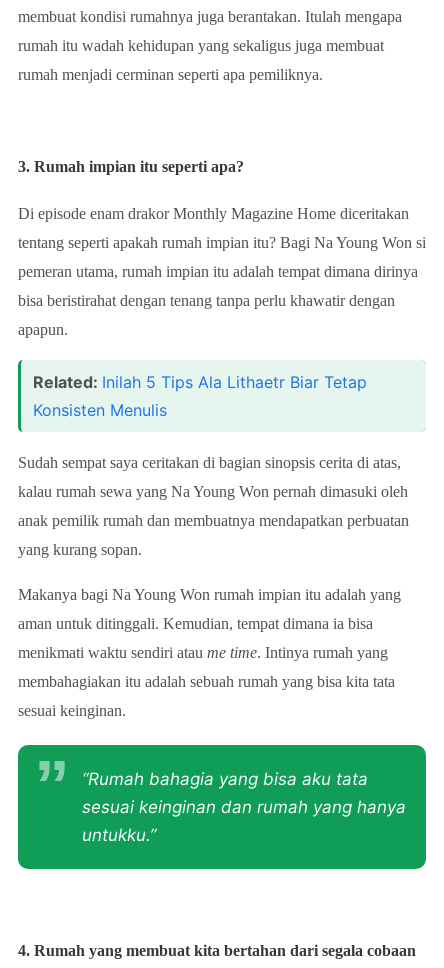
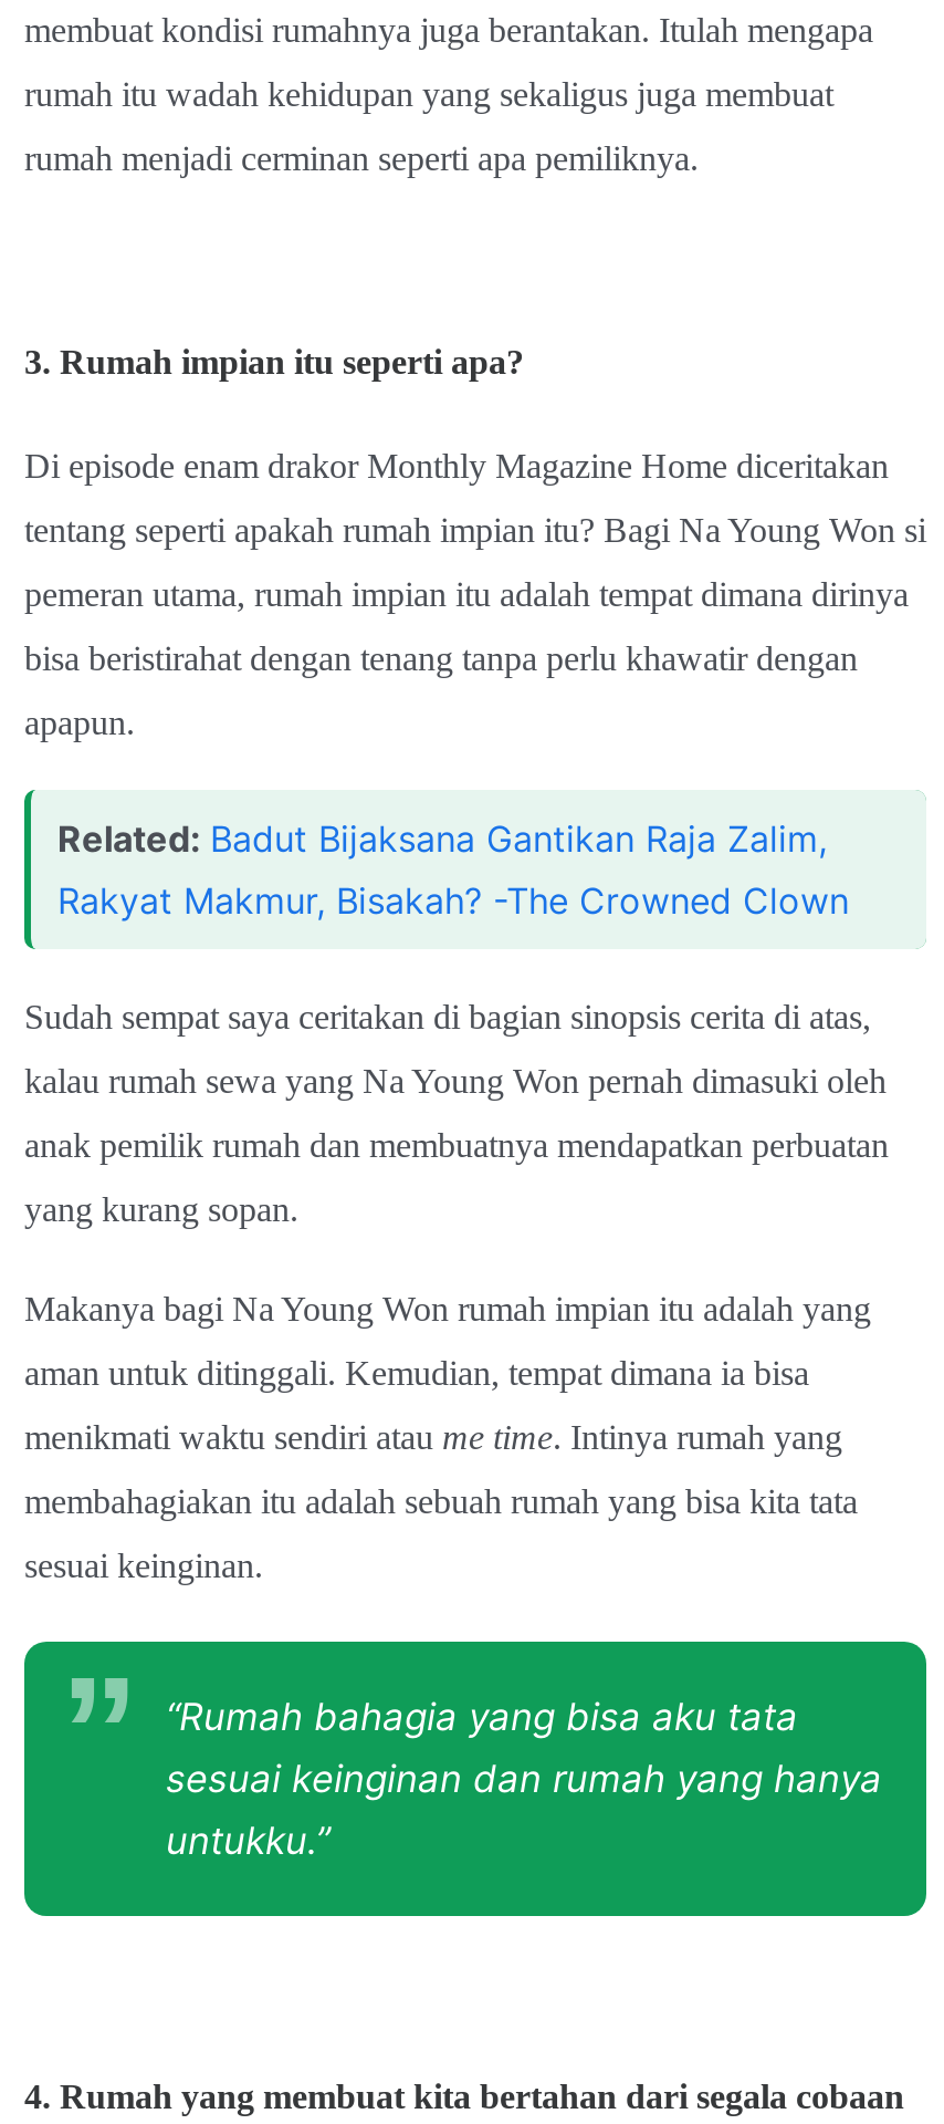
[33,372,367,420] Related: Inilah 5 Tips Ala Lithaetr Biar Tetap | Konsisten Menulis -> [57,816,849,922] Related: Badut Bijaksana Gantikan Raja Zalim, | Rakyat Makmur, Bisakah? -The Crowned Clown

